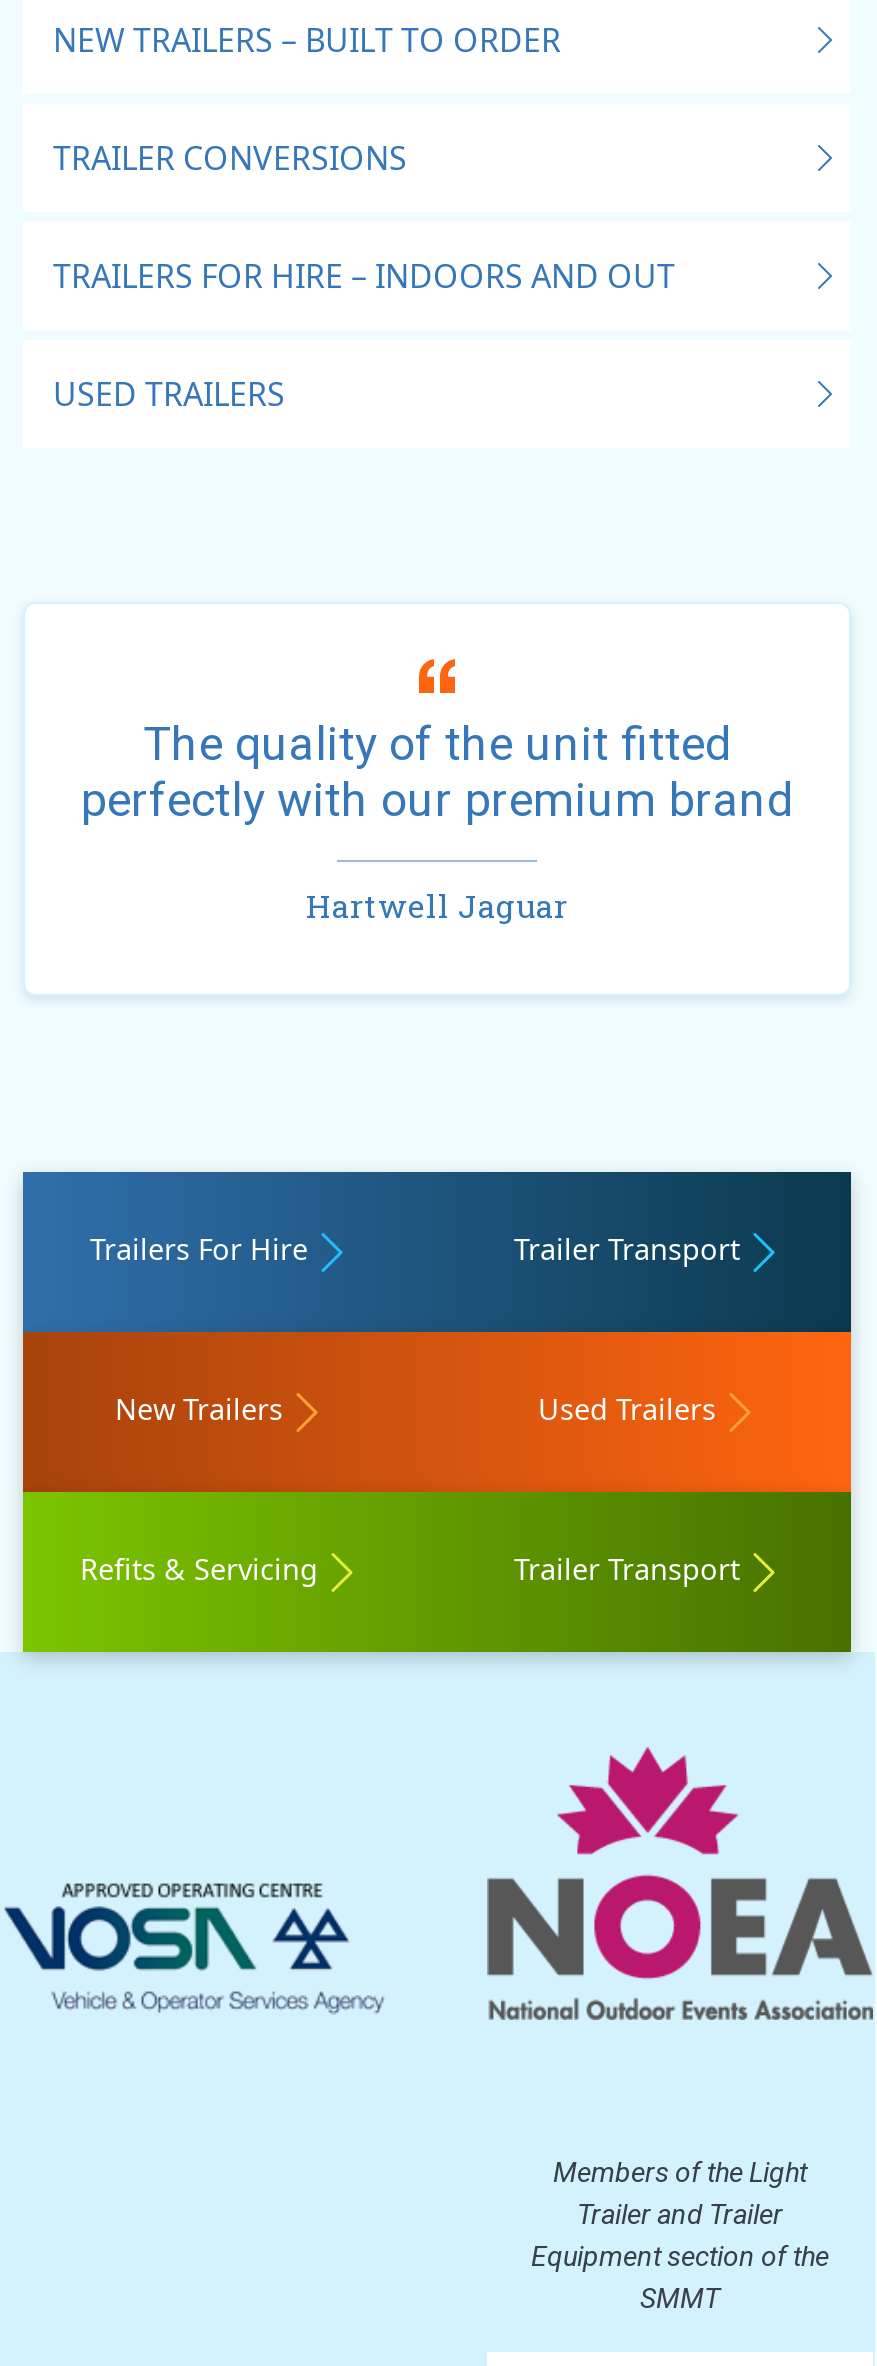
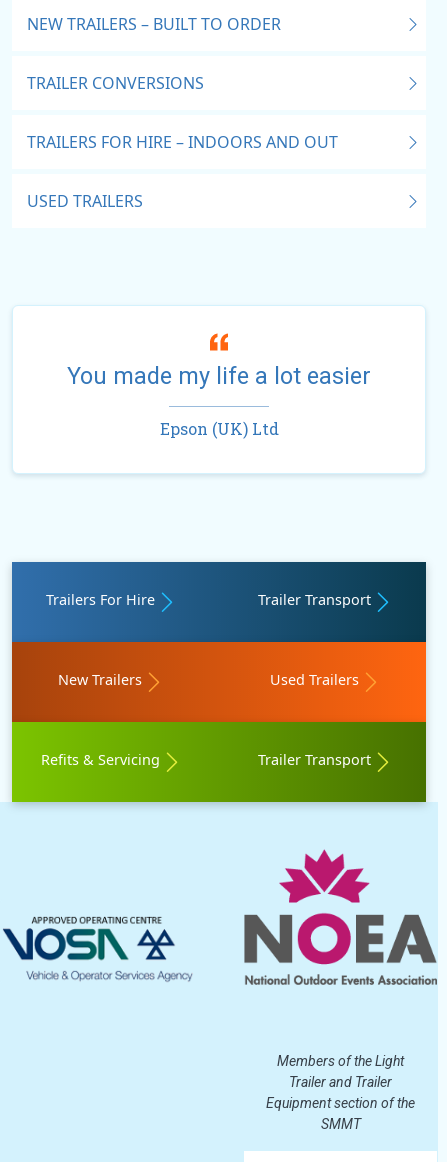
[81,717,793,829] The quality of the unit fitted | perfectly with our premium brand -> [67,361,371,389] You made my life a lot easier
[306,885,568,927] Hartwell Jaguar -> [159,417,278,438] Epson (UK) Ltd

